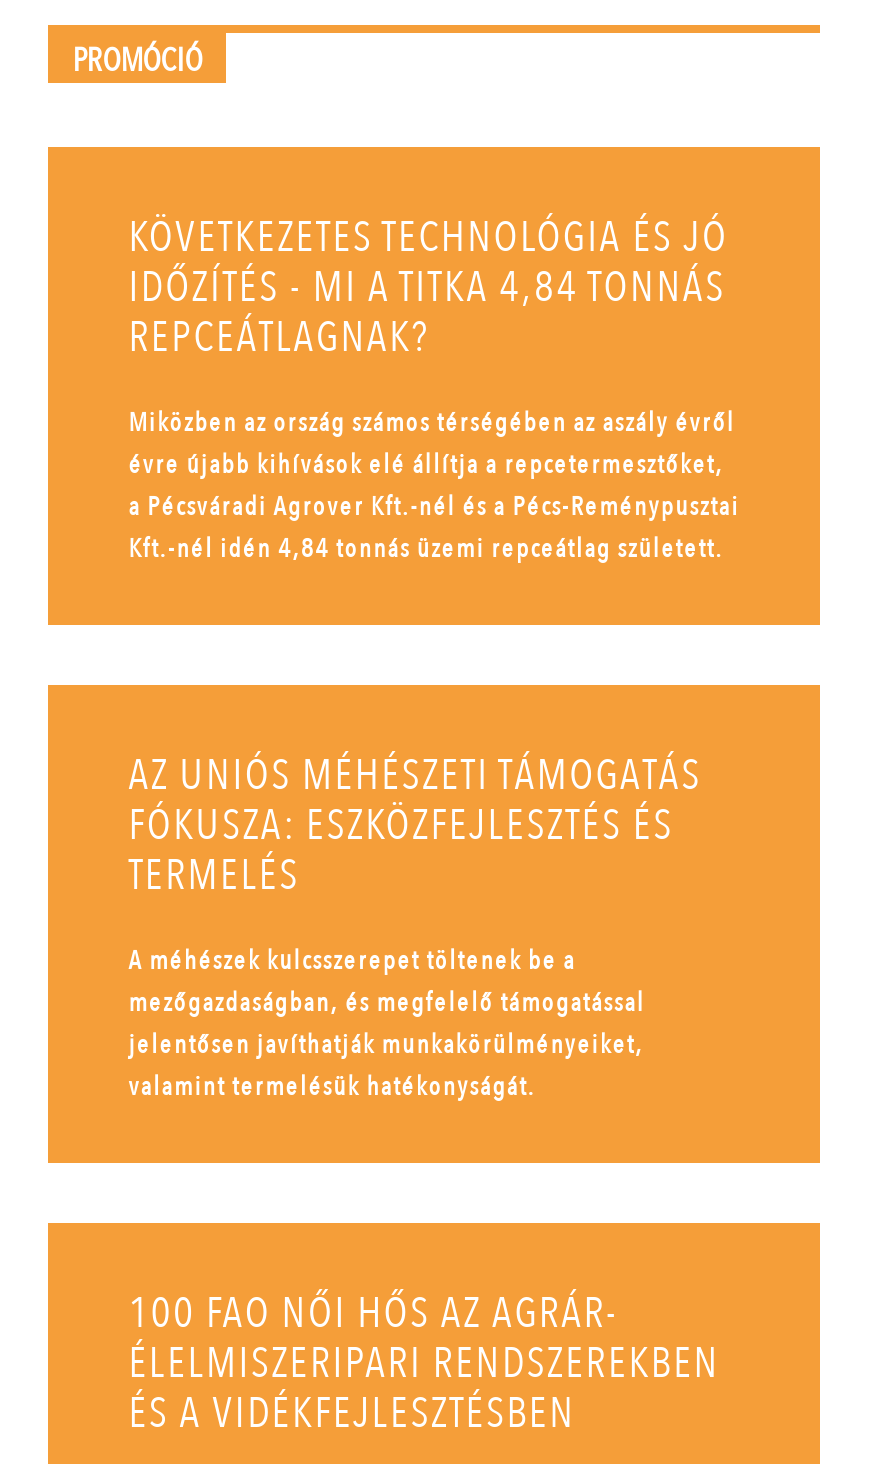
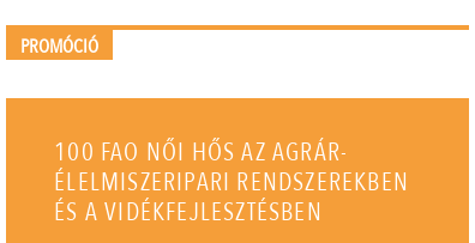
[128,209,740,567] KÖVETKEZETES TECHNOLÓGIA ÉS JÓ | IDŐZÍTÉS - MI A TITKA 4,84 TONNÁS | REPCEÁTLAGNAK? | Miközben az ország számos térségében az aszály évről | évre újabb kihívások elé állítja a repcetermesztőket, | a Pécsváradi Agrover Kft.-nél és a Pécs-Reménypusztai | Kft.-nél idén 4,84 tonnás üzemi repceátlag született. -> none
[128,747,702,1105] AZ UNIÓS MÉHÉSZETI TÁMOGATÁS | FÓKUSZA: ESZKÖZFEJLESZTÉS ÉS | TERMELÉS | A méhészek kulcsszerepet töltenek be a | mezőgazdaságban, és megfelelő támogatással | jelentősen javíthatják munkakörülményeiket, | valamint termelésük hatékonyságát. -> none

